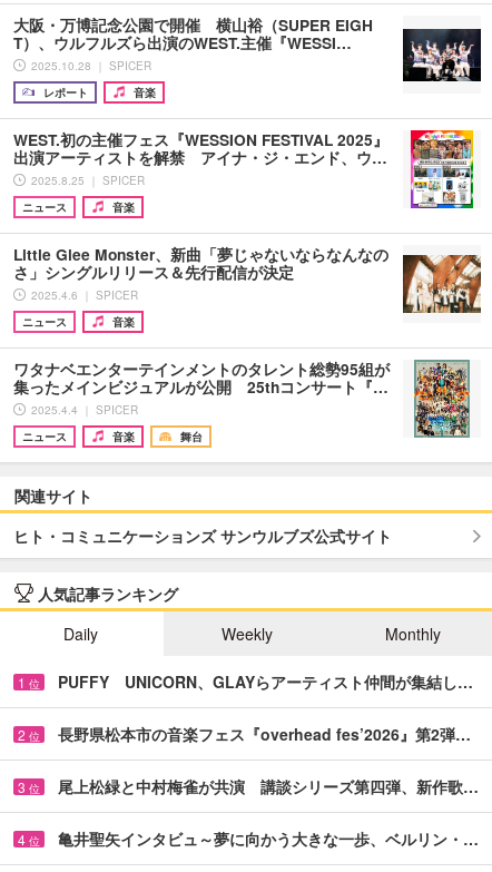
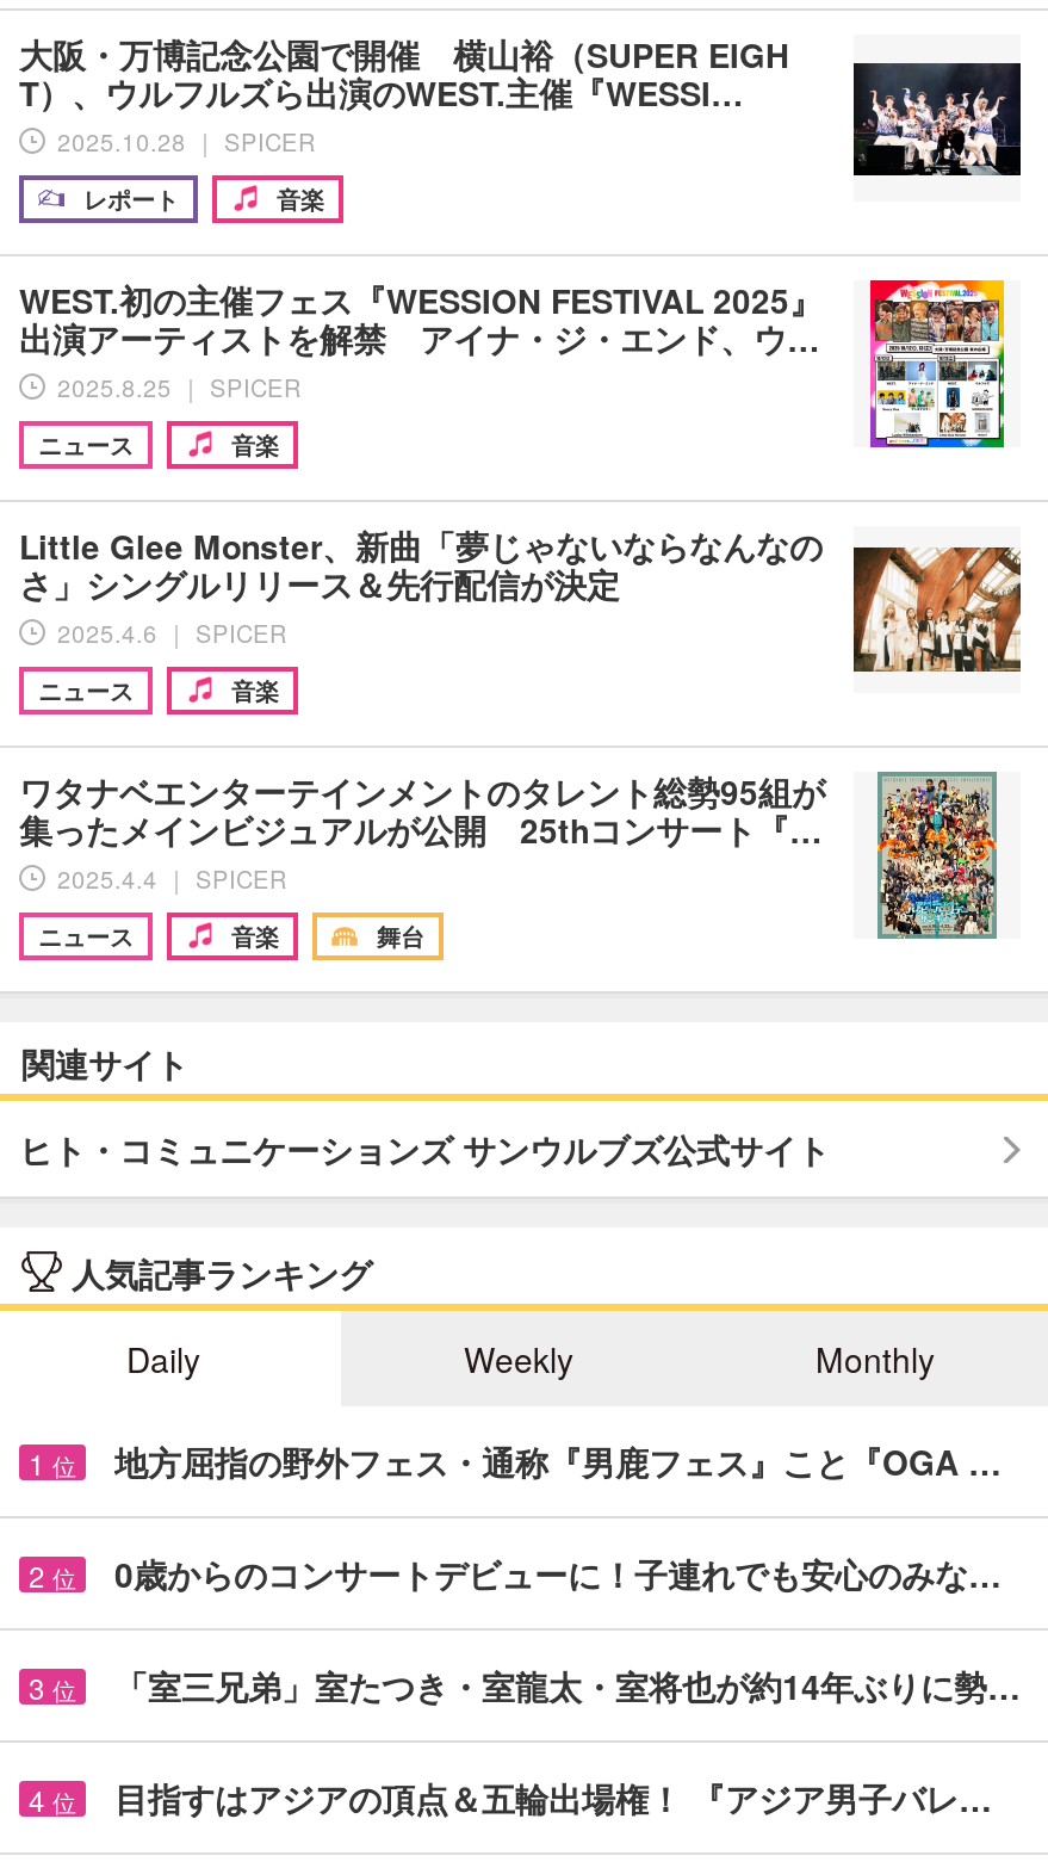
[58,671,473,693] PUFFY UNICORN、GLAYらアーティスト仲間が集結し… -> [114,1438,1002,1485] 地方屈指の野外フェス・通称『男鹿フェス』こと『OGA …
[58,723,471,745] 長野県松本市の音楽フェス『overhead fes’2026』第2弾… -> [114,1550,1002,1597] 0歳からのコンサートデビューに！子連れでも安心のみな…
[58,775,479,797] 尾上松緑と中村梅雀が共演 講談シリーズ第四弾、新作歌… -> [114,1662,1021,1710] 「室三兄弟」室たつき・室龍太・室将也が約14年ぶりに勢…
[58,828,479,850] 亀井聖矢インタビュ～夢に向かう大きな一歩、ベルリン・… -> [114,1774,992,1822] 目指すはアジアの頂点＆五輪出場権！ 『アジア男子バレ…

